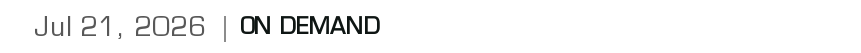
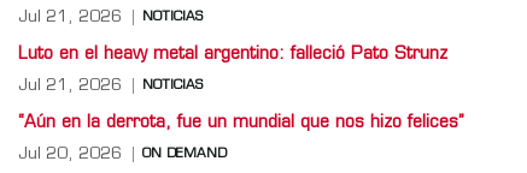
none -> [18,11,464,162] NOTICIAS | Luto en el heavy metal argentino: falleció Pato Strunz | Jul 21, 2026 | NOTICIAS | “Aún en la derrota, fue un mundial que nos hizo felices” | Jul 20, 2026

